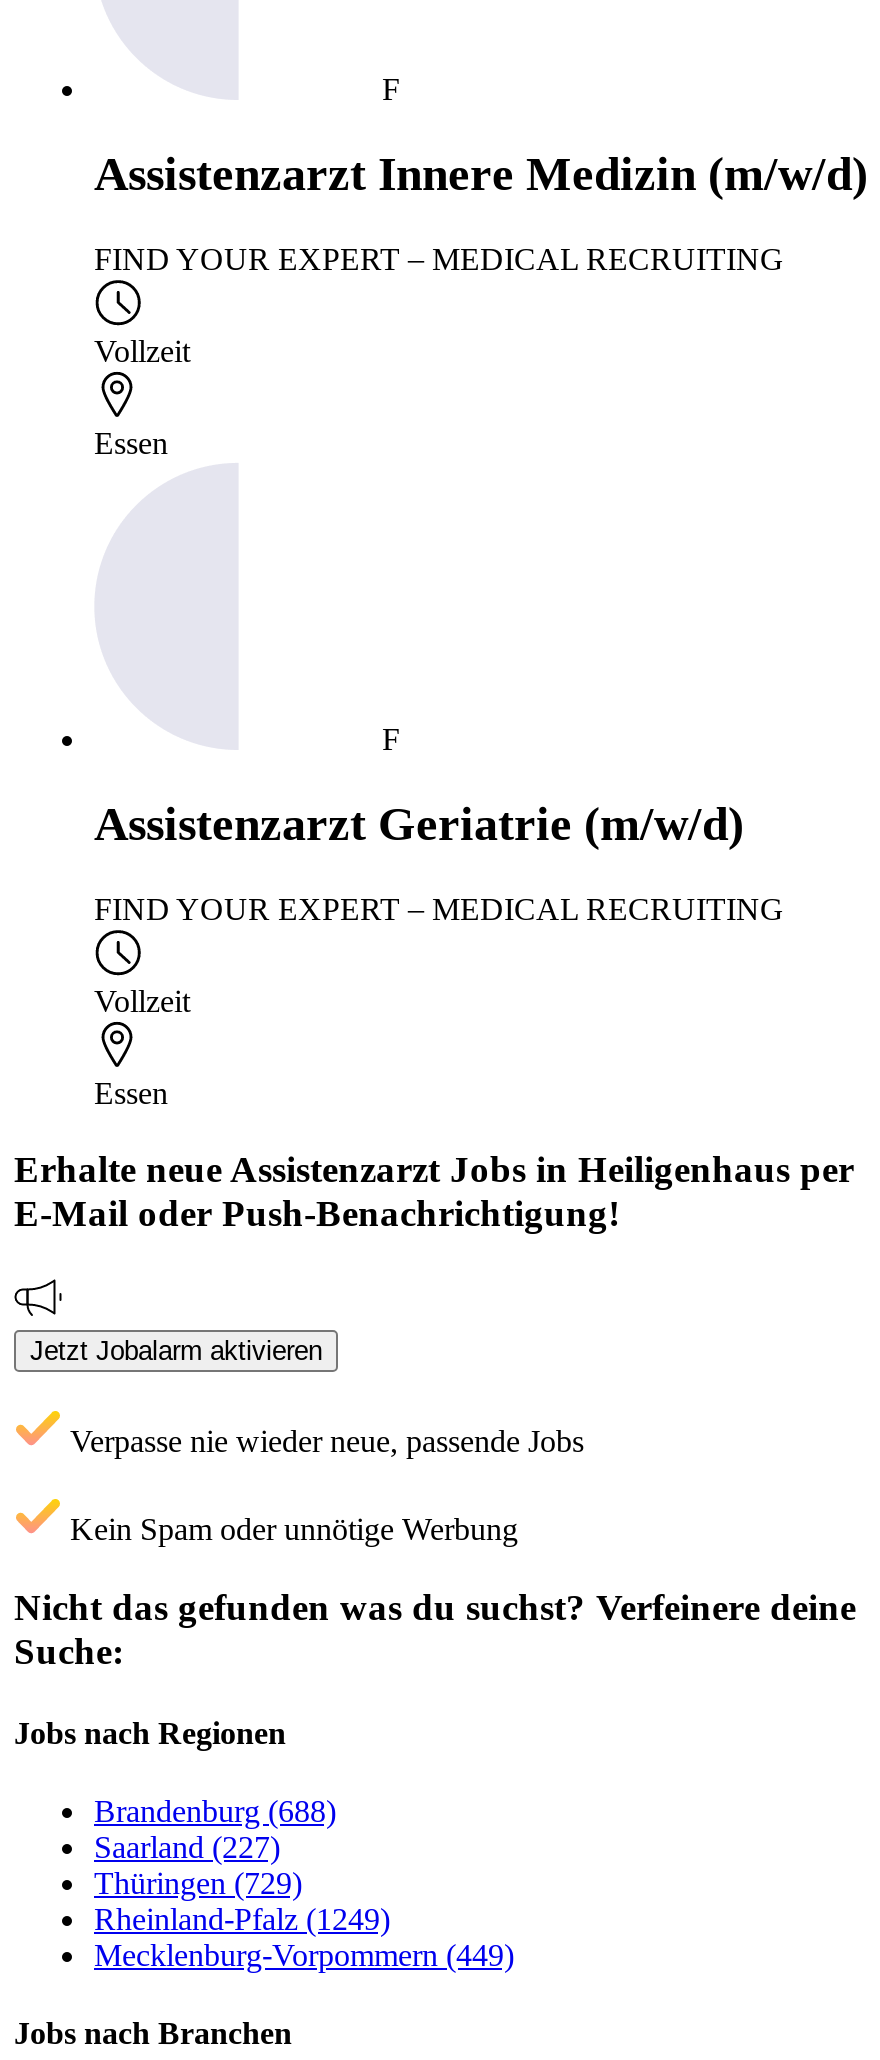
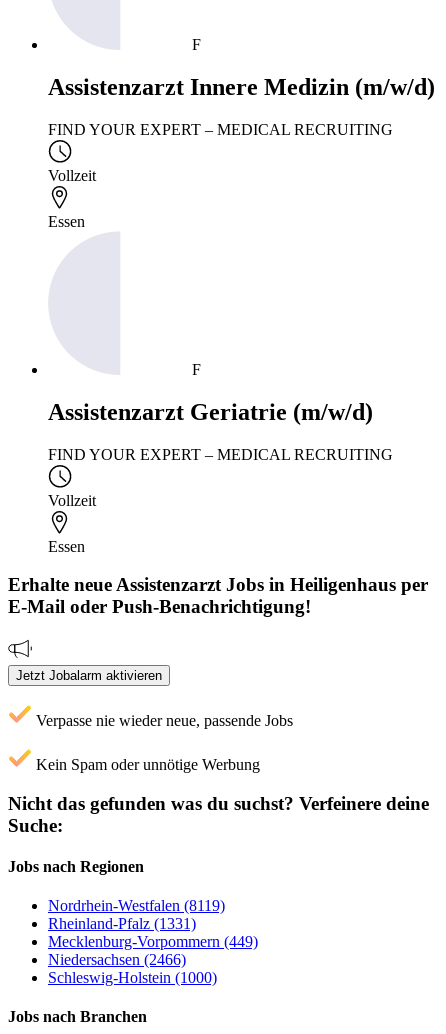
[94,1794,390,1936] Brandenburg (688) | Saarland (227) | Thüringen (729) | Rheinland-Pfalz (1249) -> [48,897,225,932] Nordrhein-Westfalen (8119) | Rheinland-Pfalz (1331)
moved [94,1938,514,1972] -> [48,933,258,950]: Mecklenburg-Vorpommern (449)
none -> [48,951,217,986] Niedersachsen (2466) | Schleswig-Holstein (1000)

